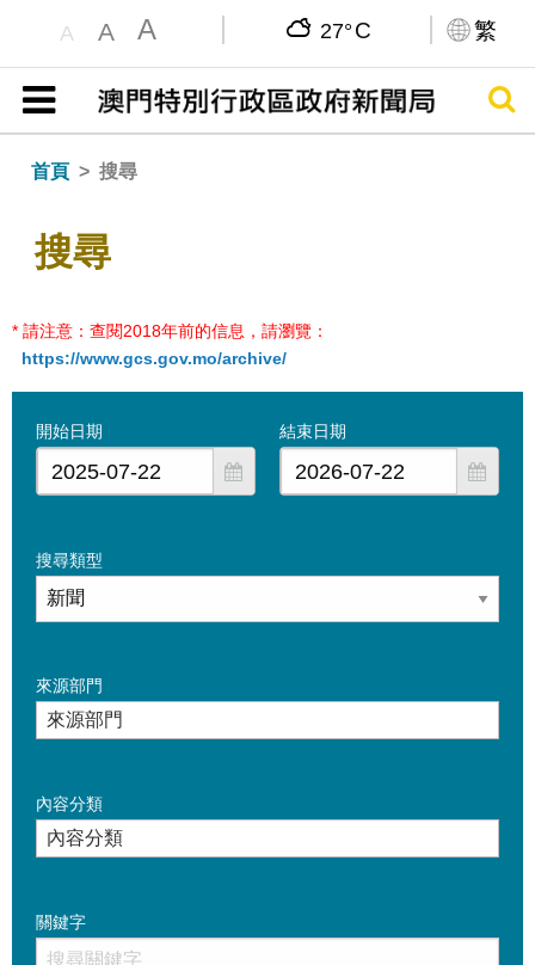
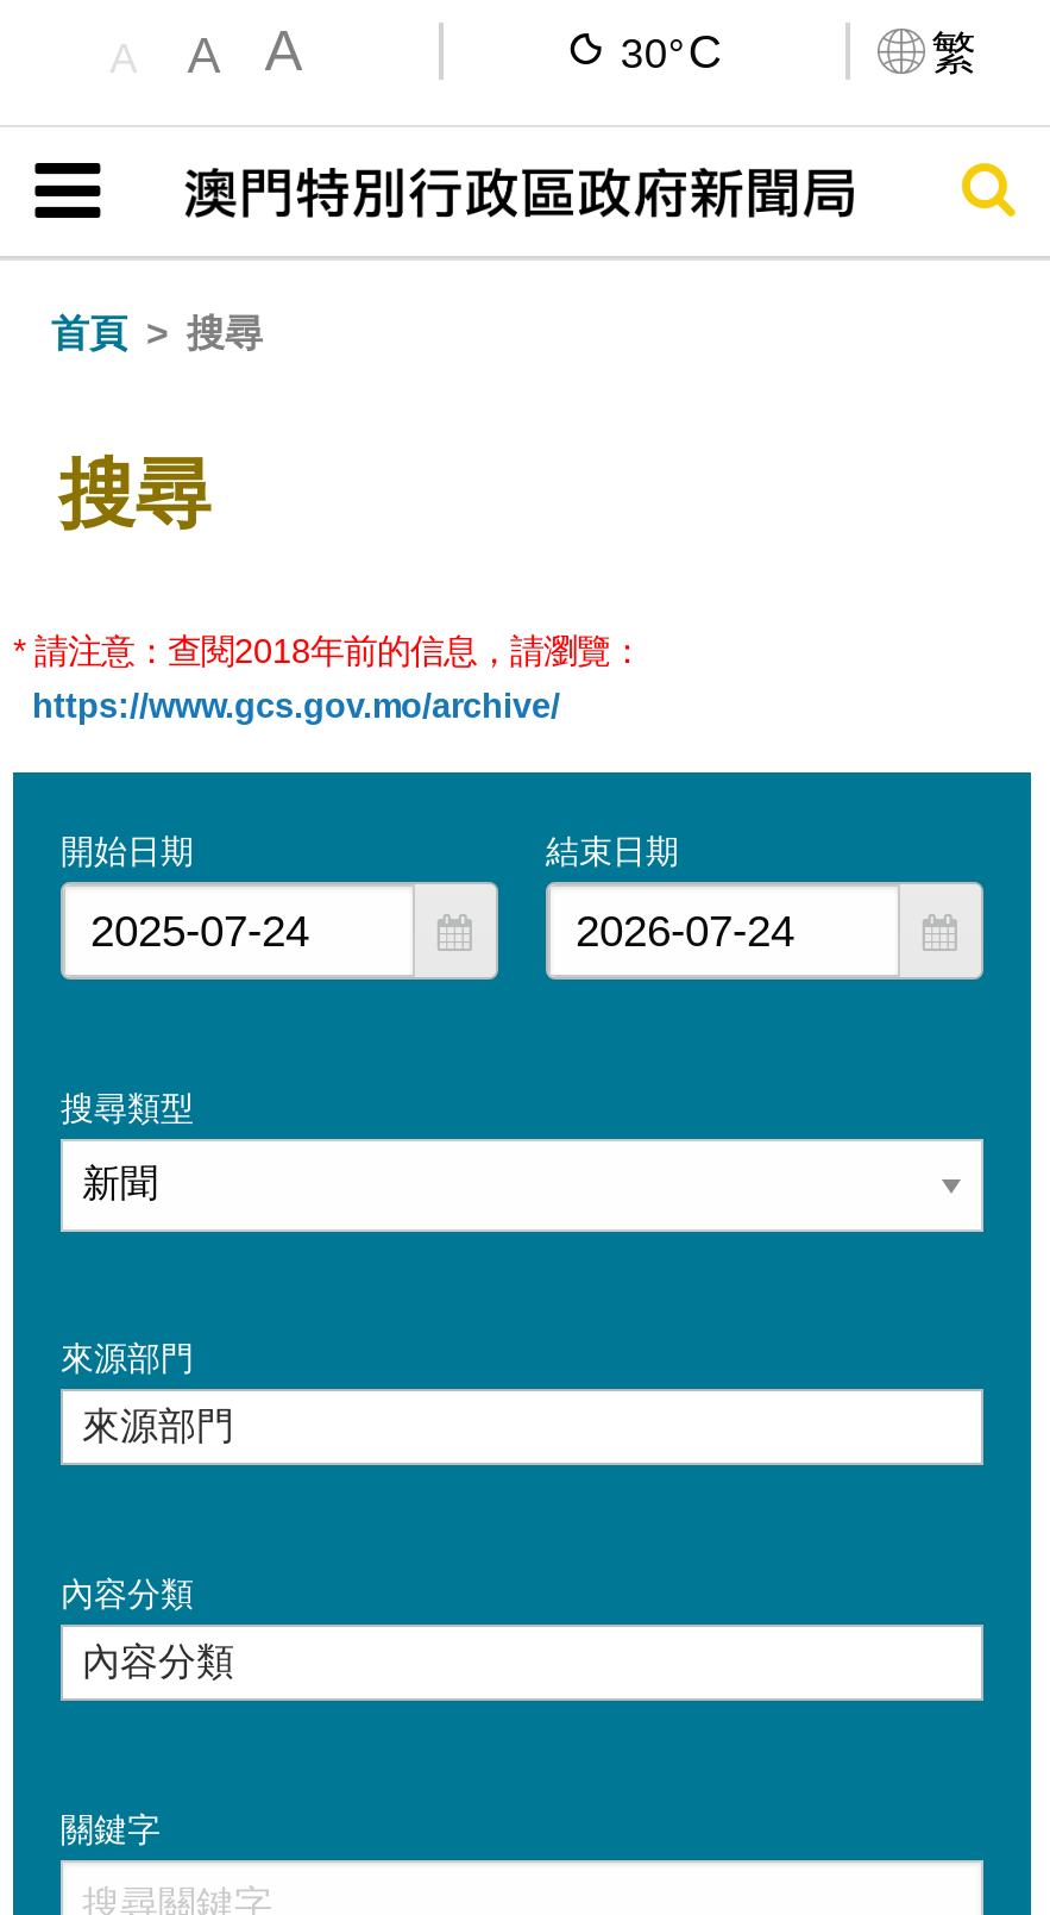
[320,16,371,43] 27° C -> [620,24,722,76] 30° C

